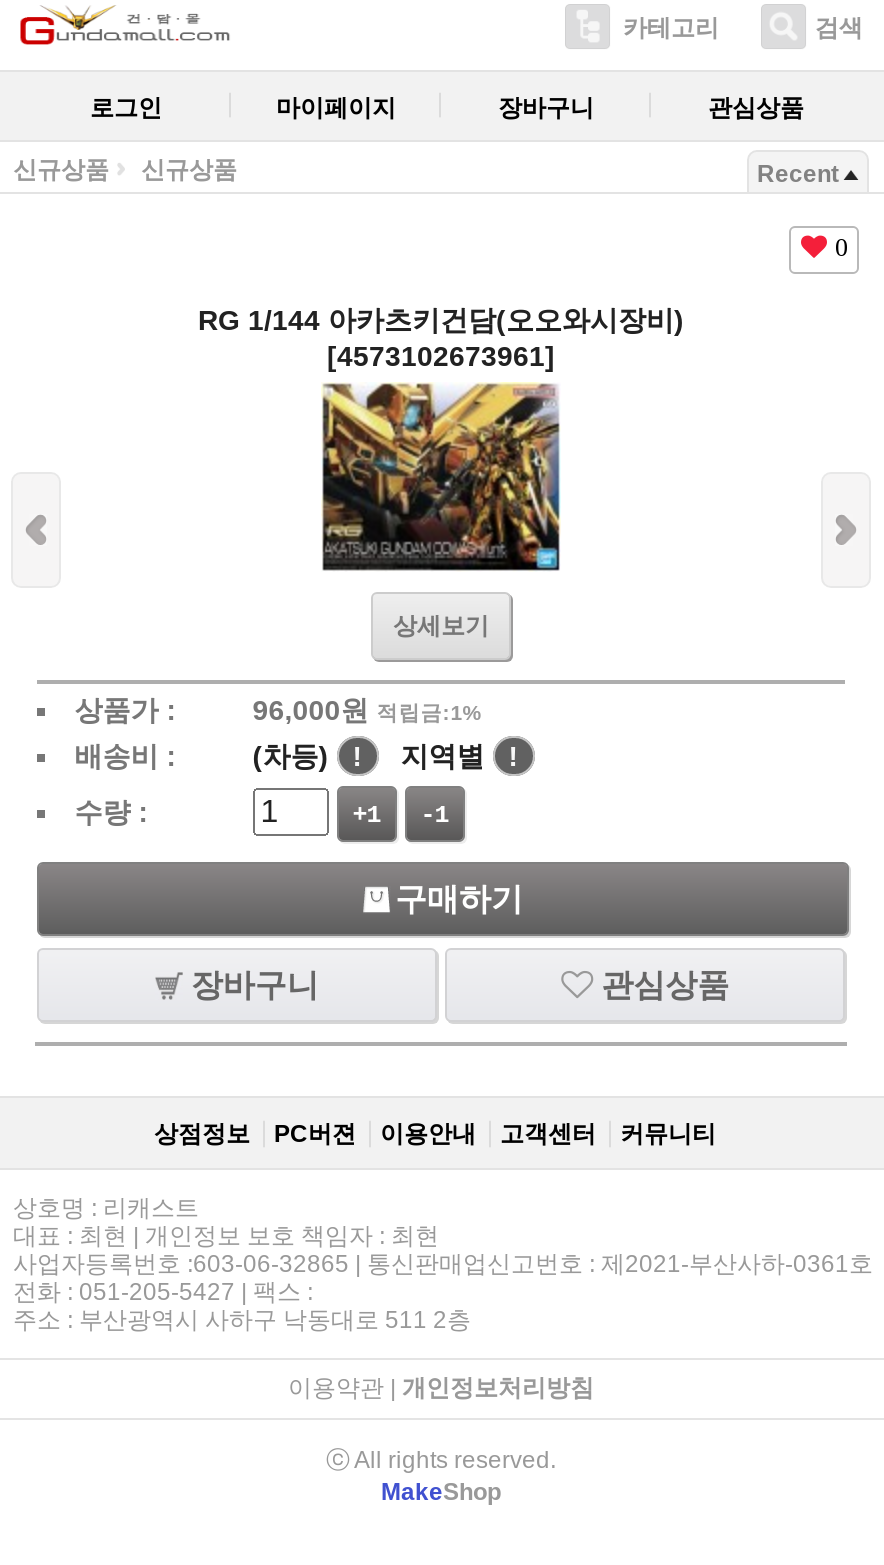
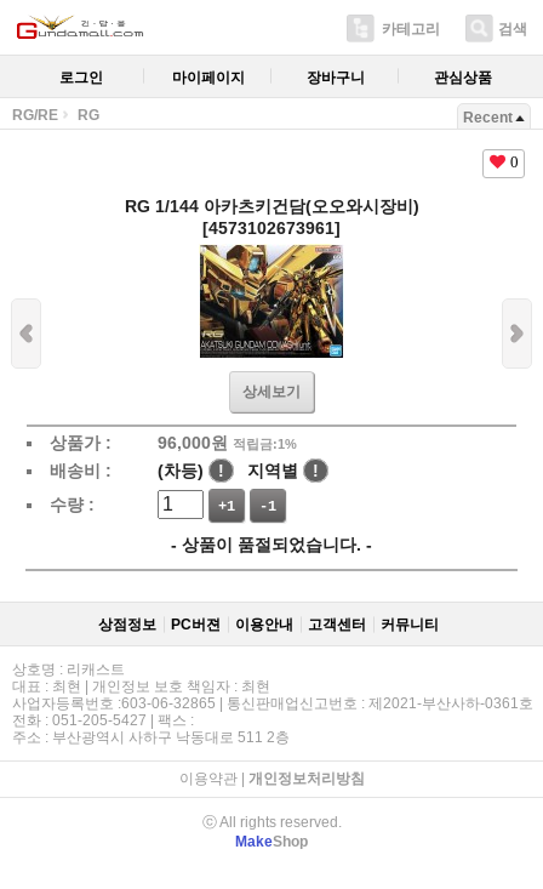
[13,156,237,184] 신규상품 | 신규상품 -> [12,107,99,124] RG/RE | RG
[191,882,729,1002] 구매하기 | 장바구니 | 관심상품 -> [171,535,372,554] - 상품이 품절되었습니다. -

